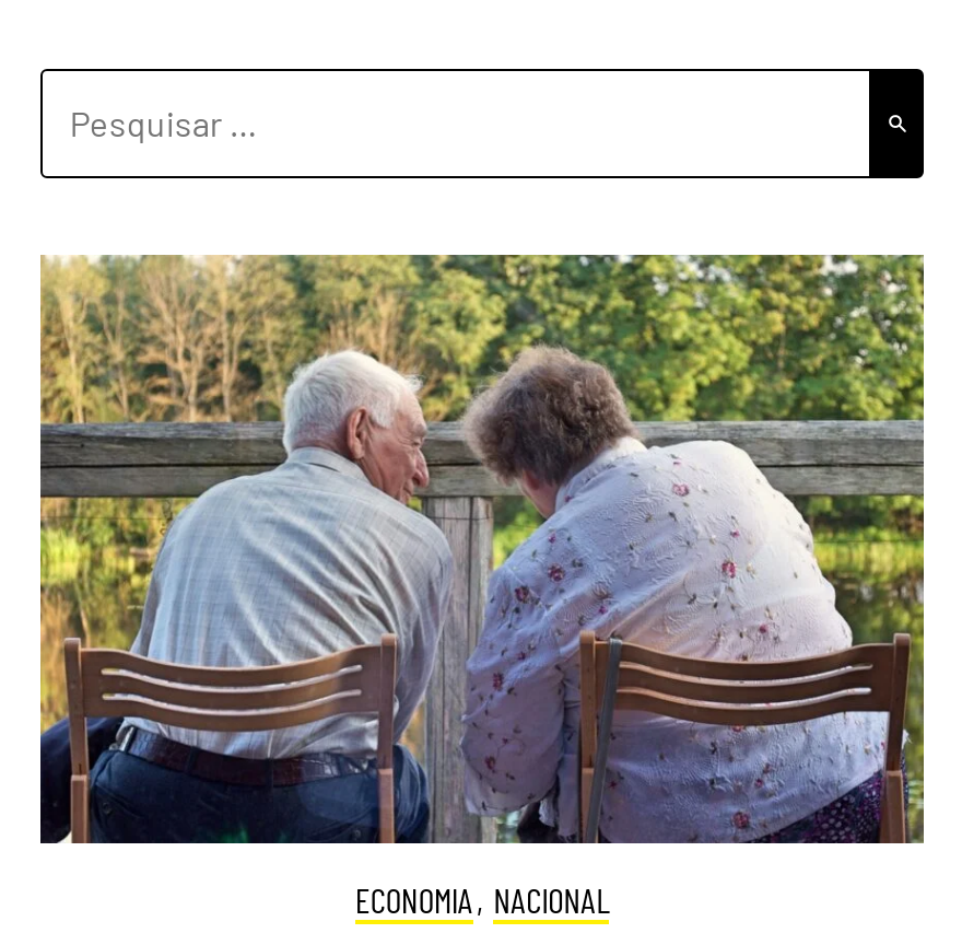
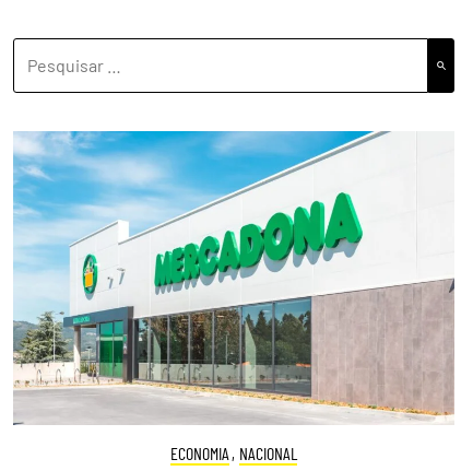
[38,253,926,845] [image] -> [12,130,454,425] [image]

